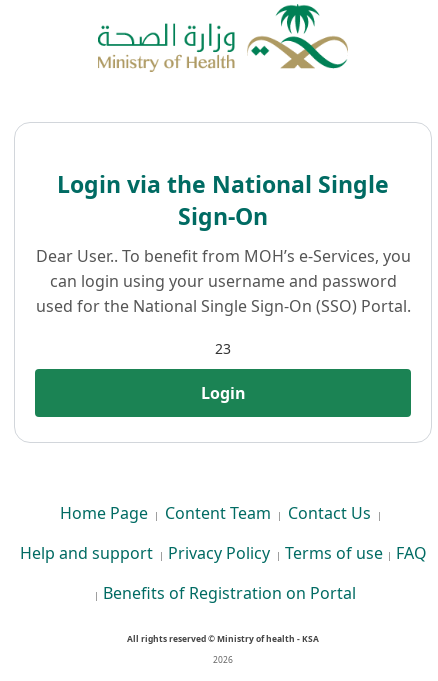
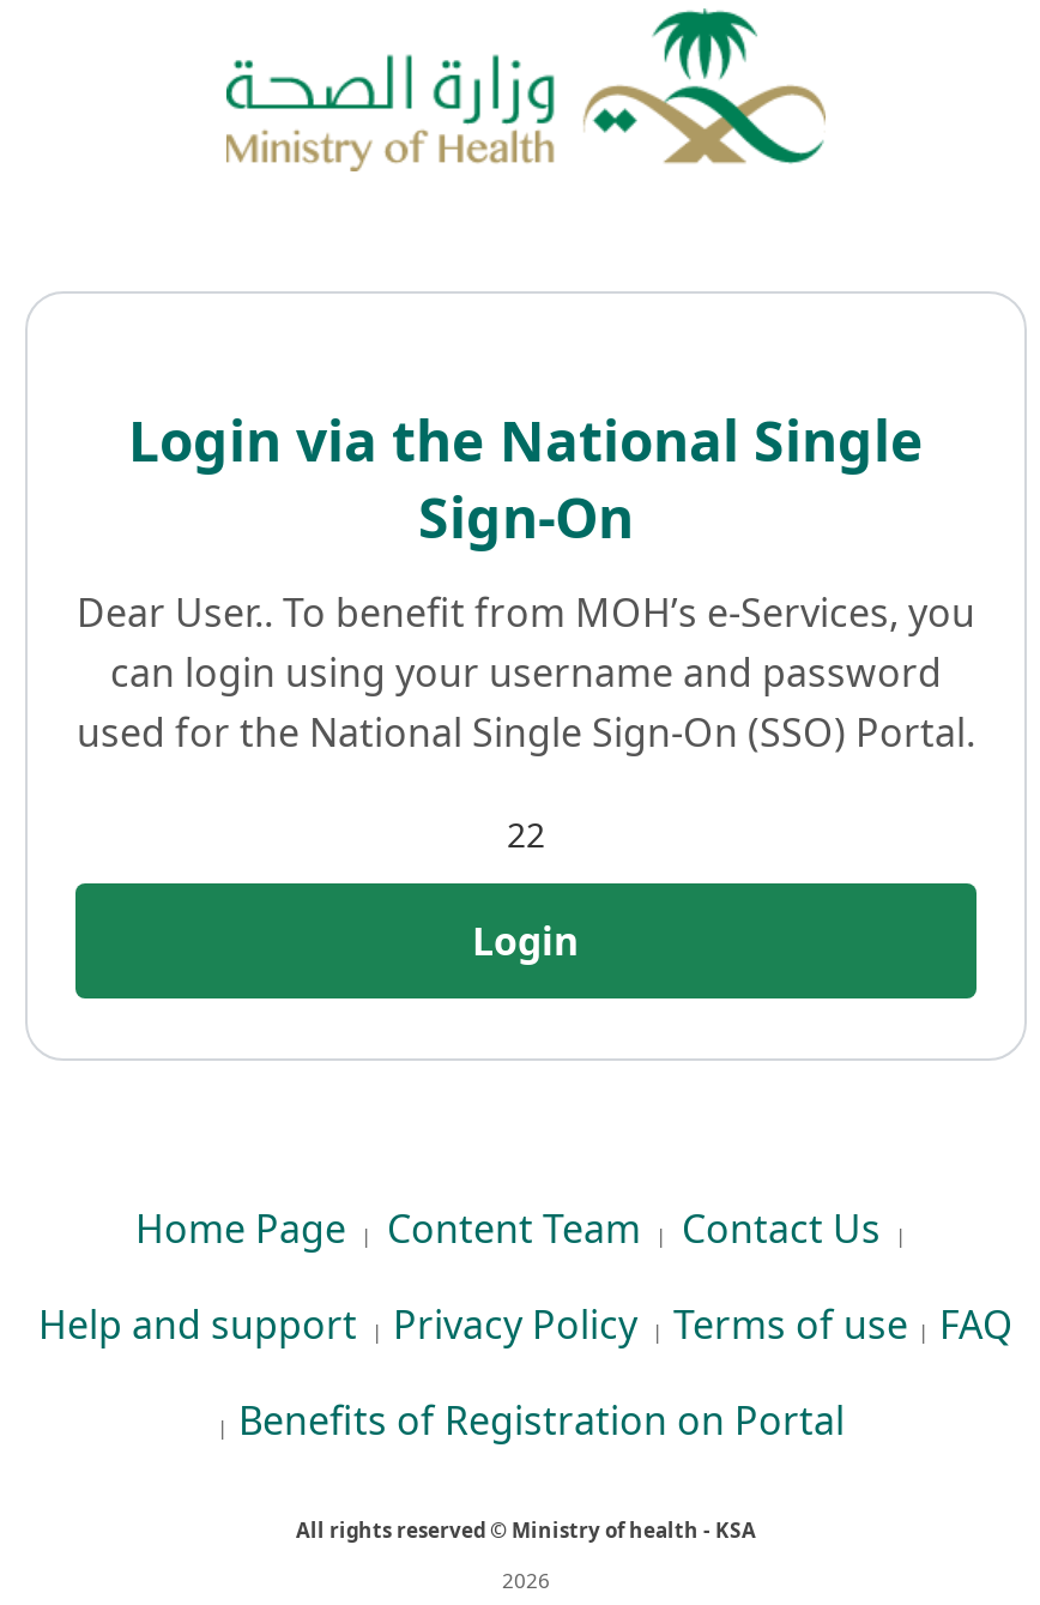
[215,339,231,358] 23 -> [507,811,545,857] 22

